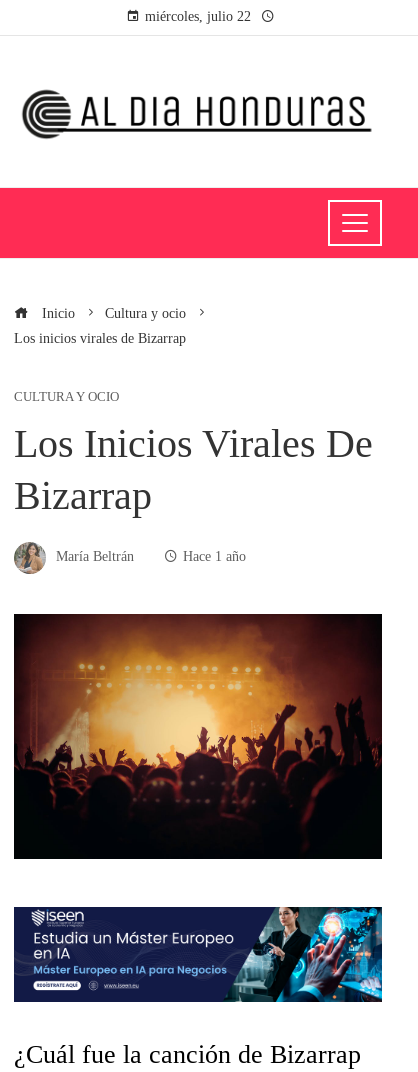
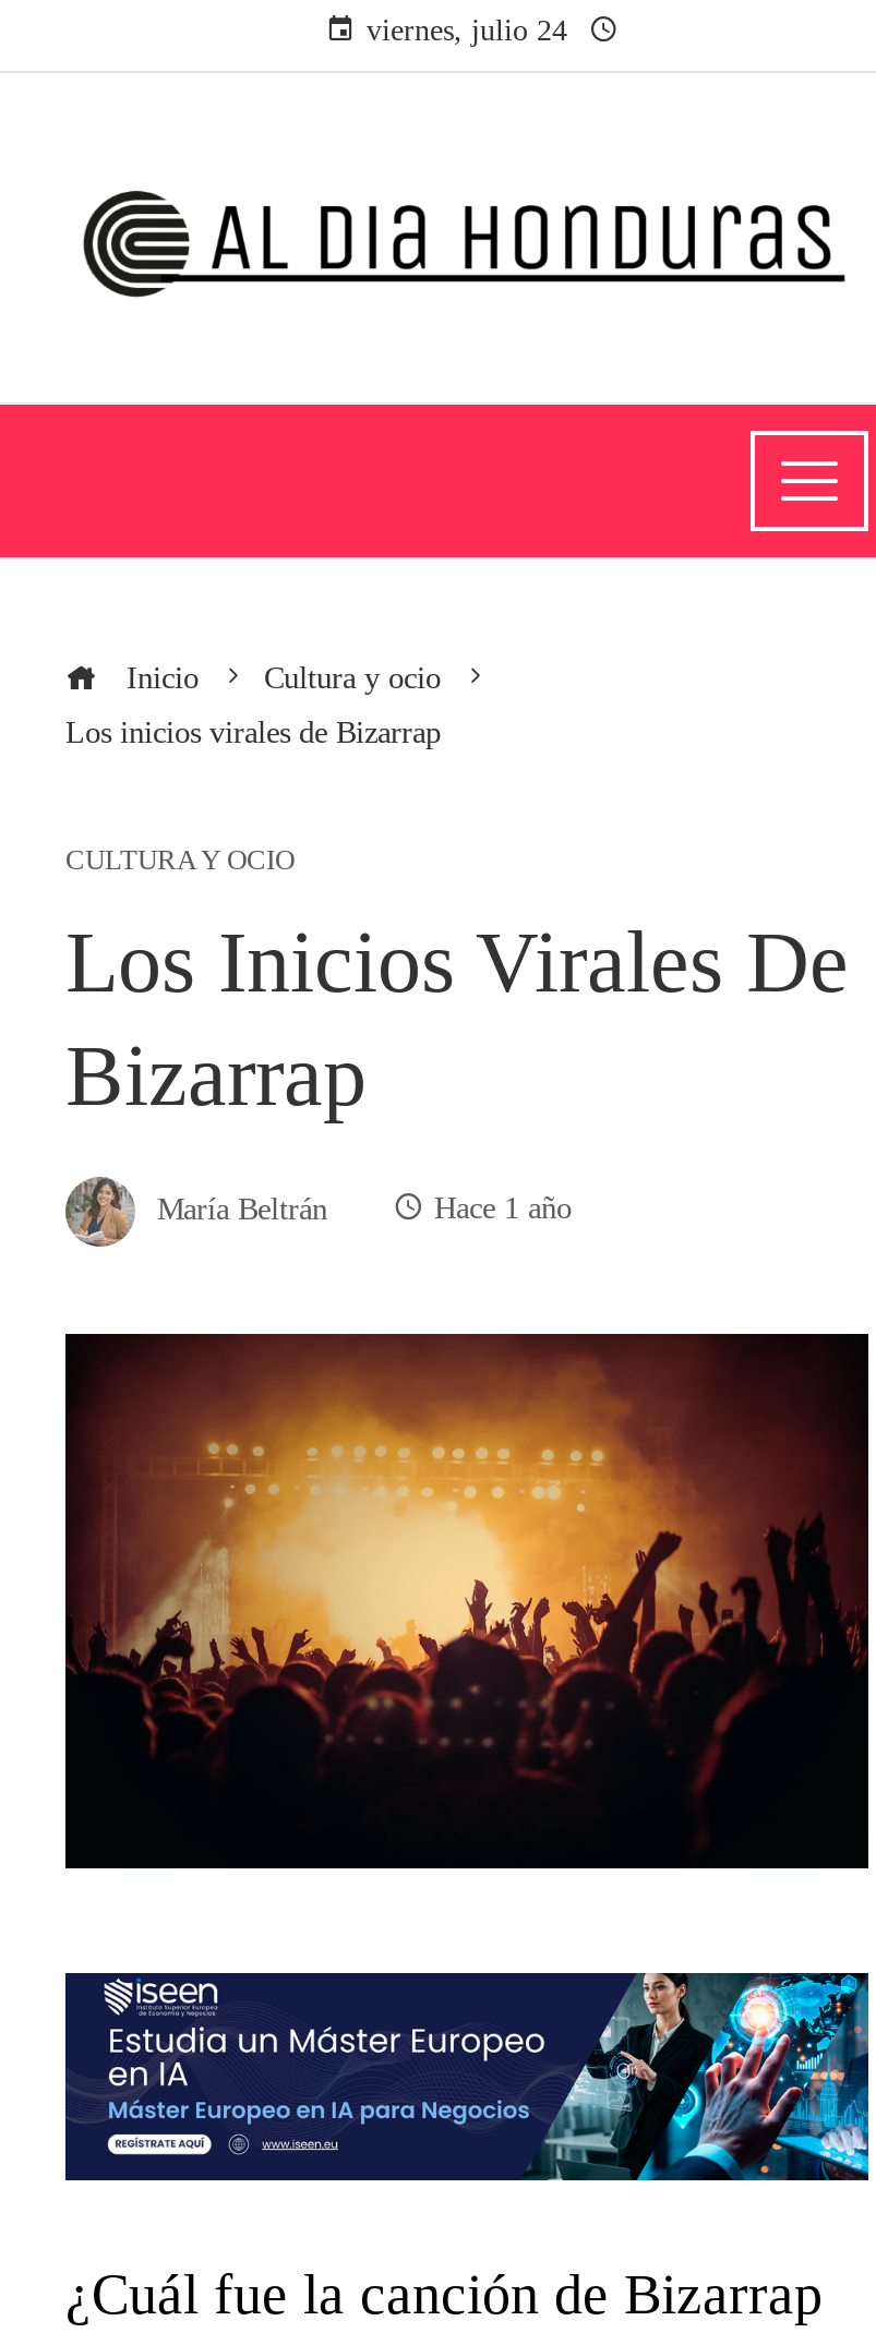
[145,9,251,24] miércoles, julio 22 -> [367,14,567,47] viernes, julio 24

